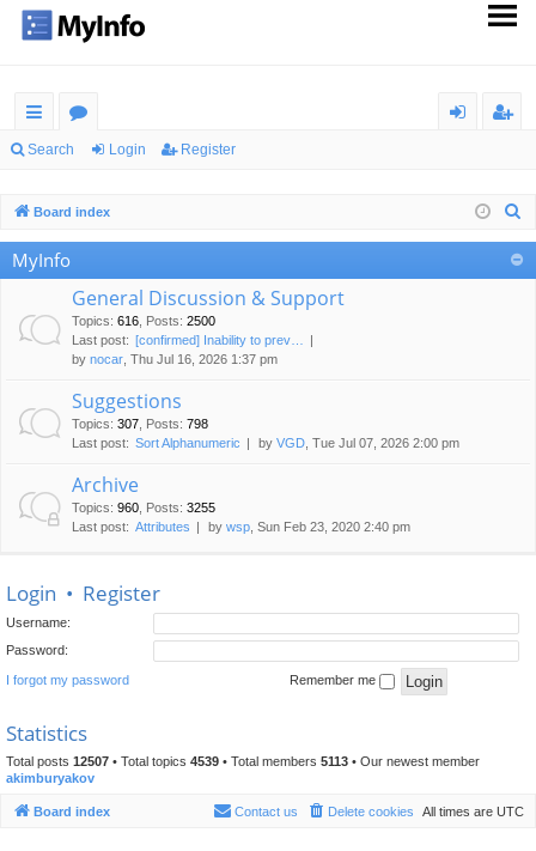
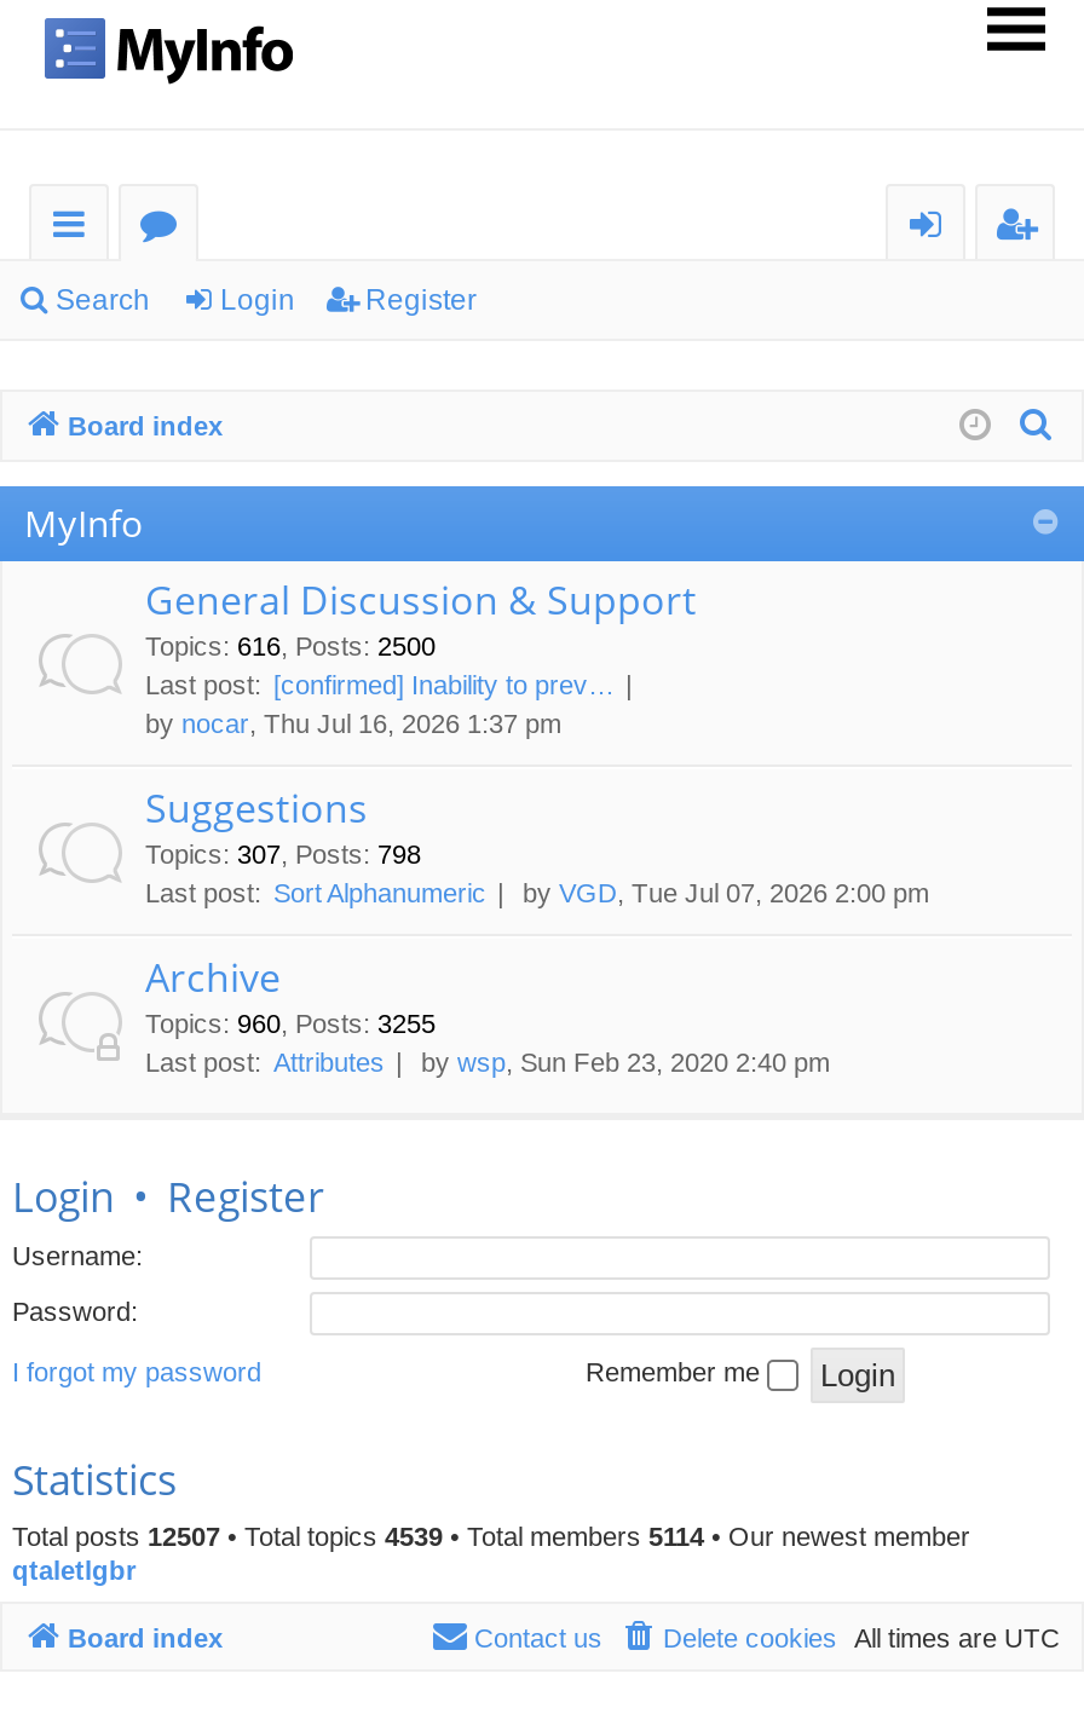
[6,754,480,785] Total posts 12507 • Total topics 4539 • Total members 5113 • Our newest member | akimburyakov -> [12,1522,970,1585] Total posts 12507 • Total topics 4539 • Total members 5114 • Our newest member | qtaletlgbr

